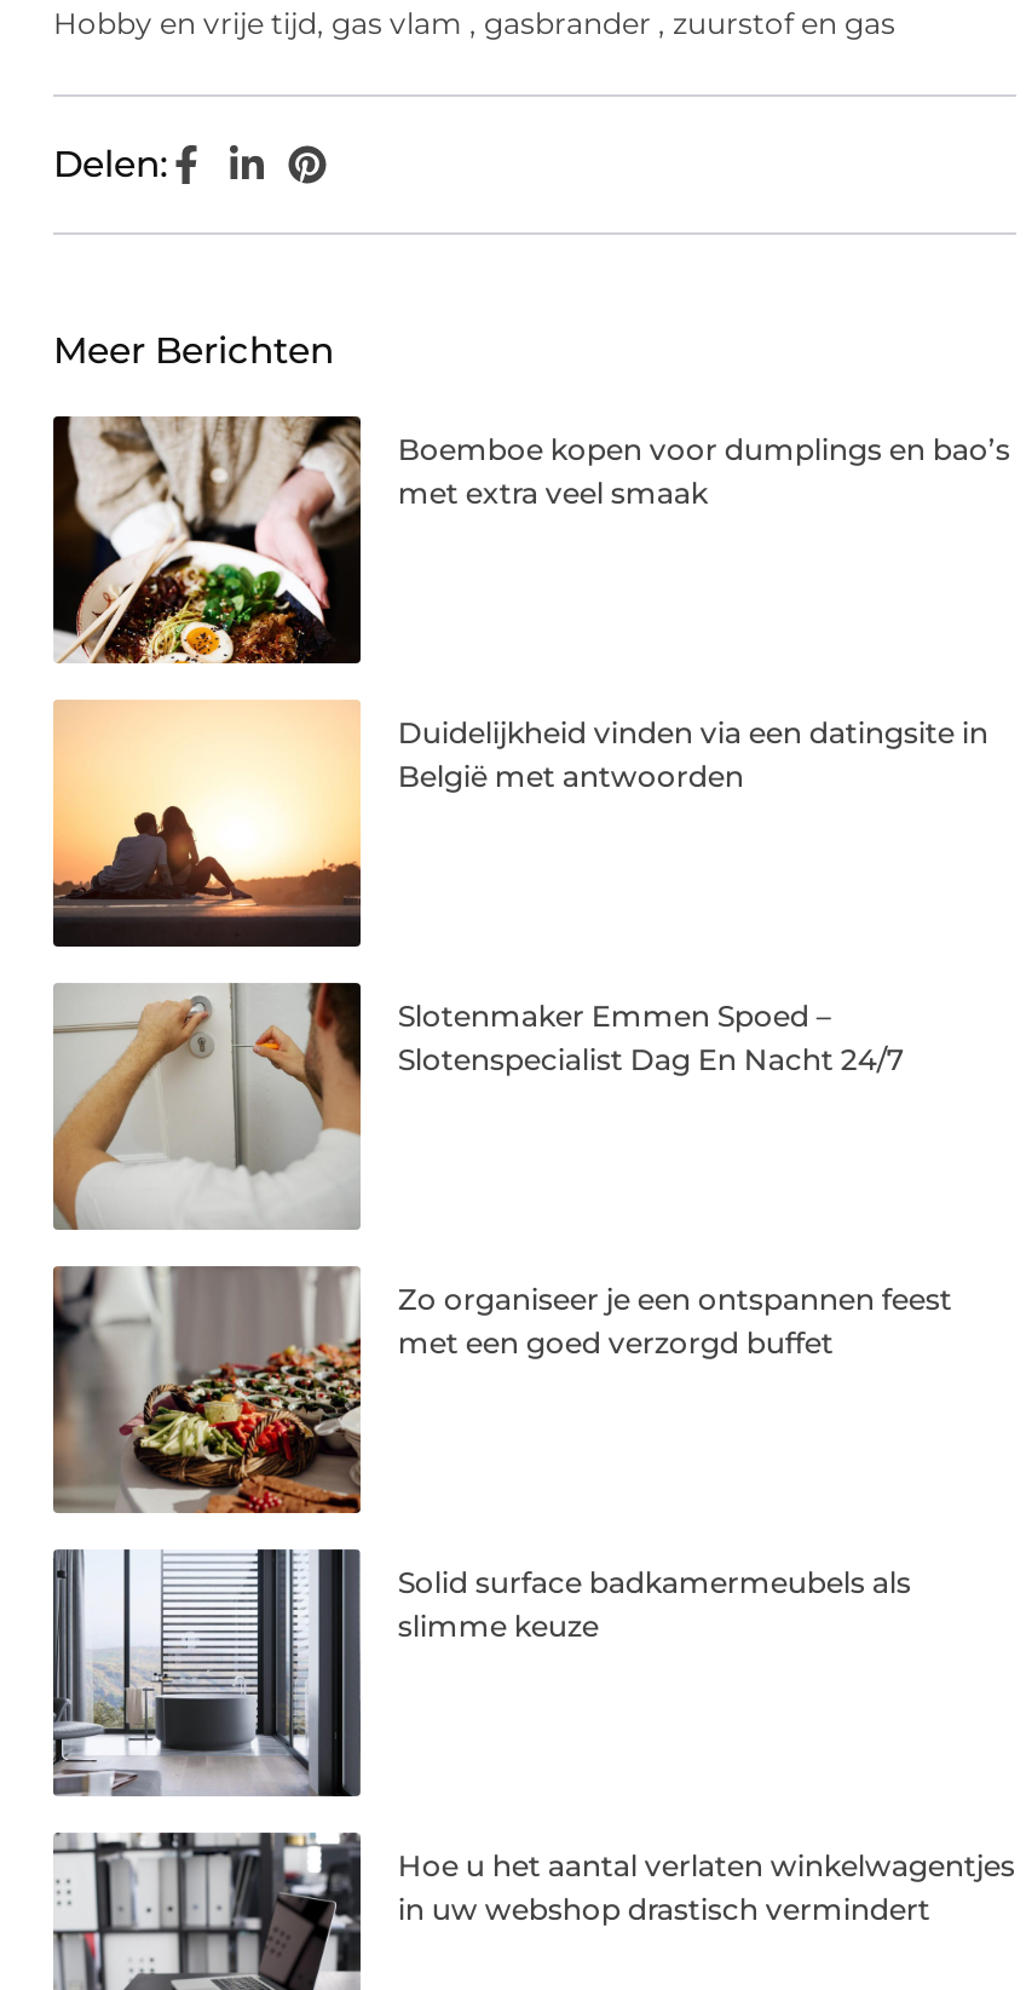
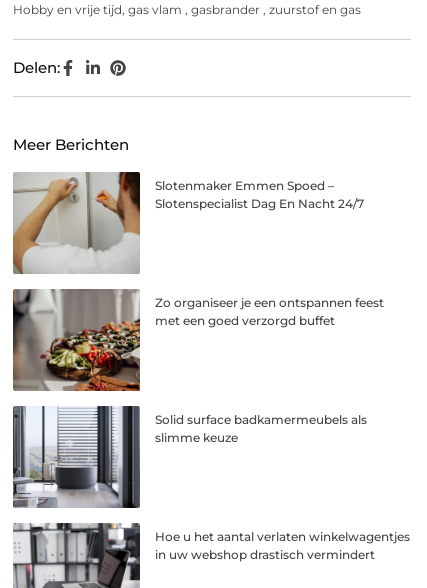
[51,416,1010,666] [image] | Boemboe kopen voor dumplings en bao’s | met extra veel smaak -> none
[51,700,988,949] [image] | Duidelijkheid vinden via een datingsite in | België met antwoorden -> none

